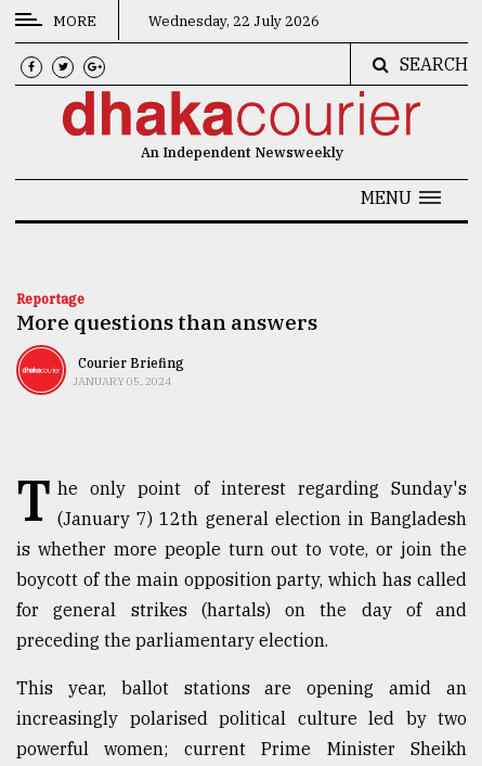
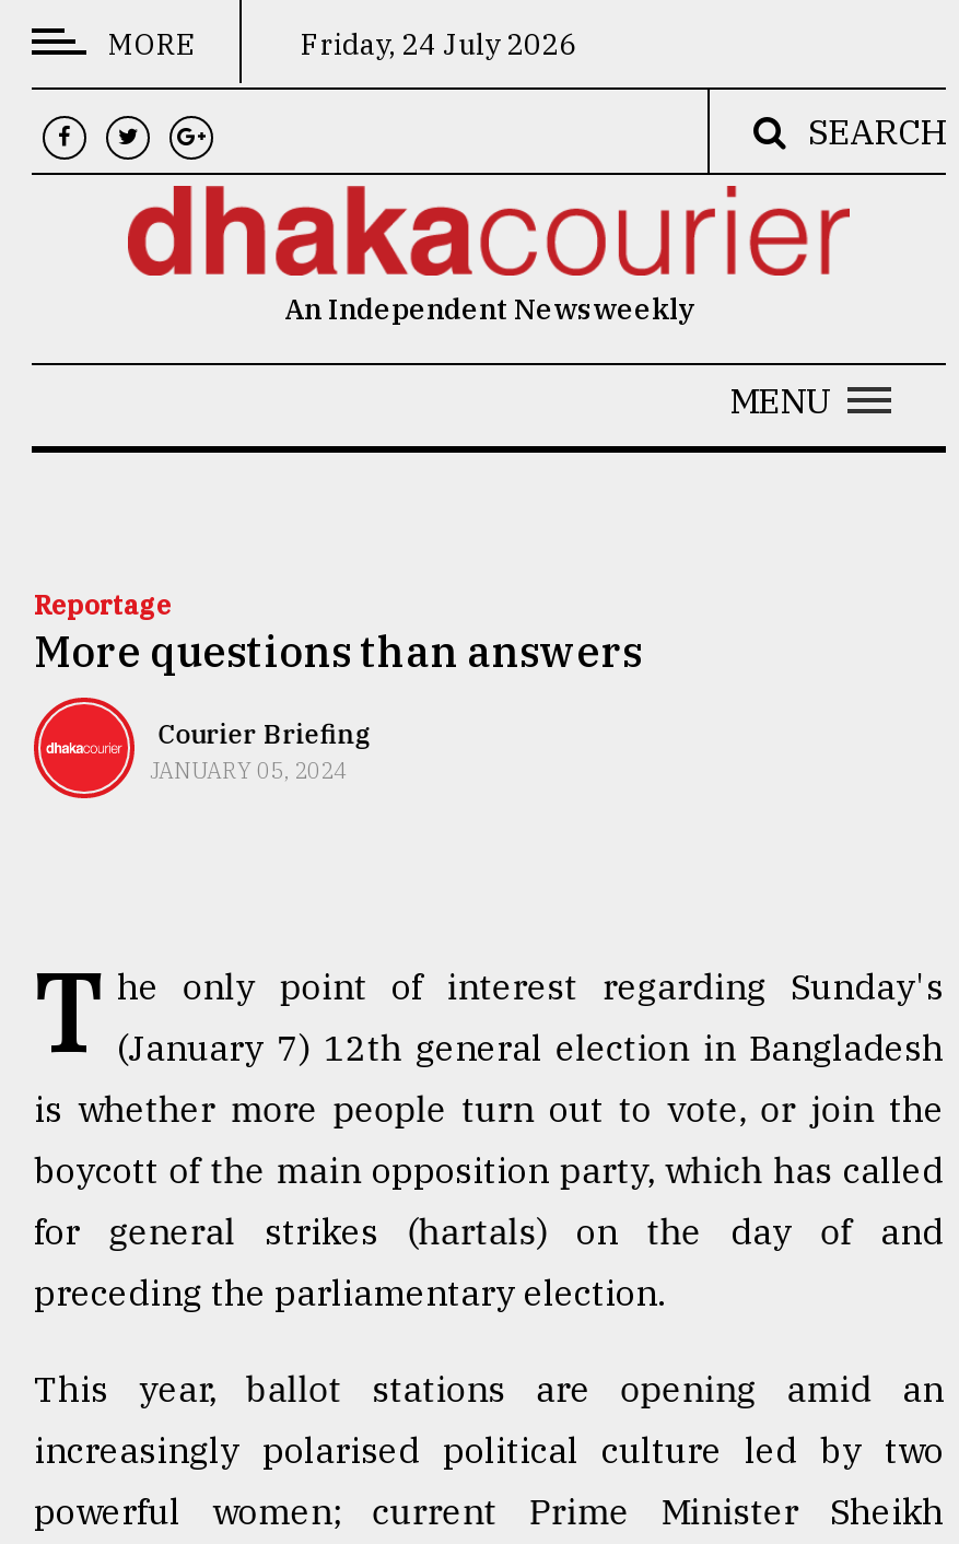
[145,12,320,30] Wednesday, 22 July 2026 -> [294,26,576,63] Friday, 24 July 2026

